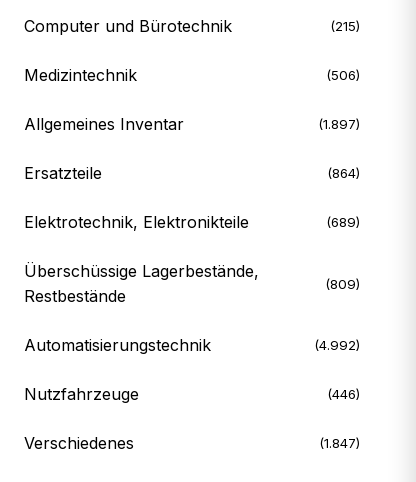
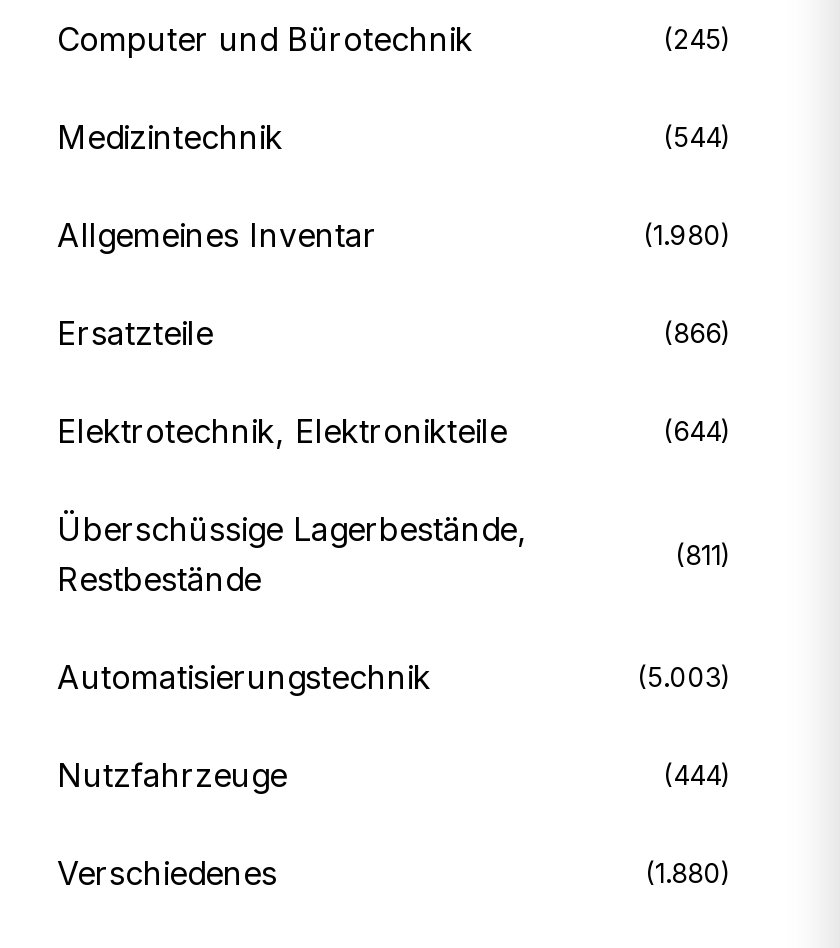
[330,18,360,34] (215) -> [663,23,729,55] (245)
[326,67,360,83] (506) -> [663,121,729,153] (544)
[318,116,360,132] (1.897) -> [643,219,729,251] (1.980)
[327,165,360,181] (864) -> [663,317,729,349] (866)
[326,214,360,230] (689) -> [663,415,729,447] (644)
[325,275,360,291] (809) -> [675,538,729,570] (811)
[314,337,360,353] (4.992) -> [637,661,729,693] (5.003)
[327,386,360,402] (446) -> [663,759,729,791] (444)
[319,435,360,451] (1.847) -> [645,857,729,889] (1.880)

